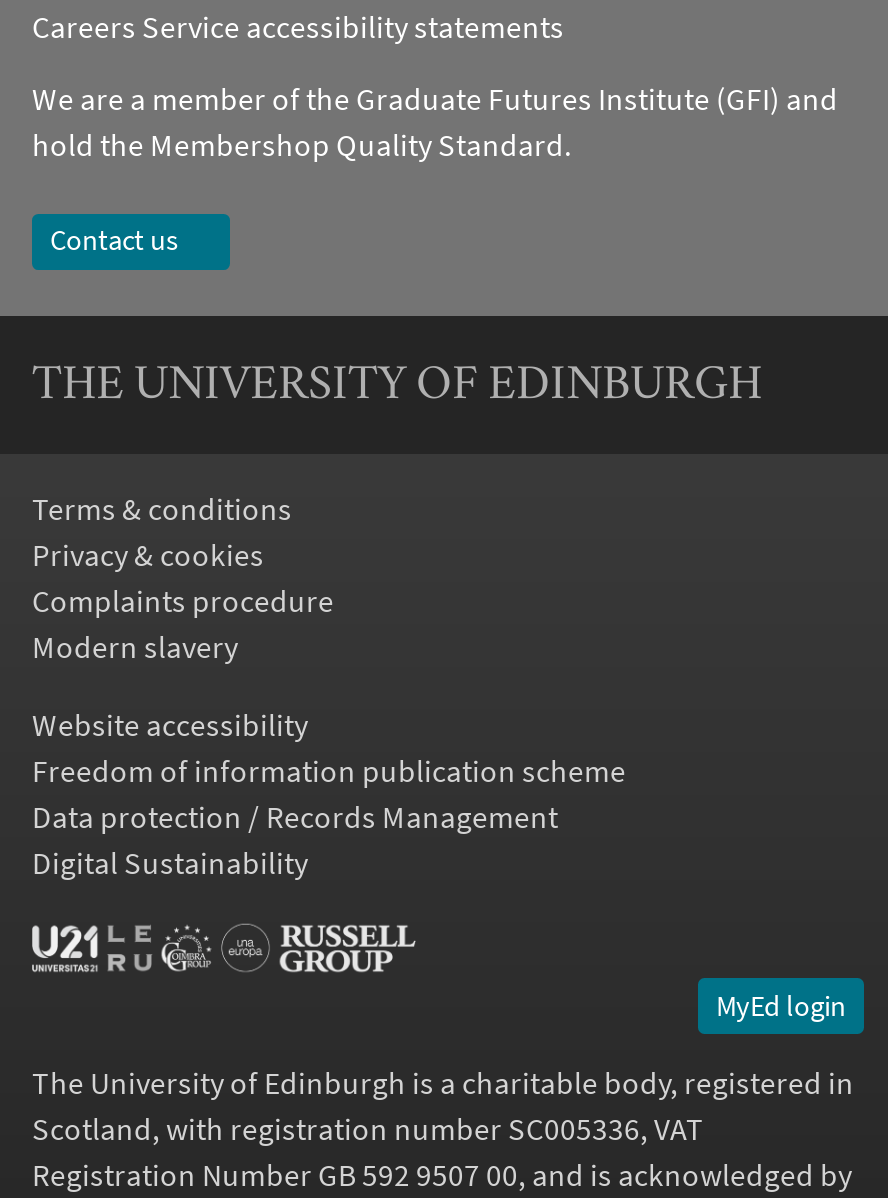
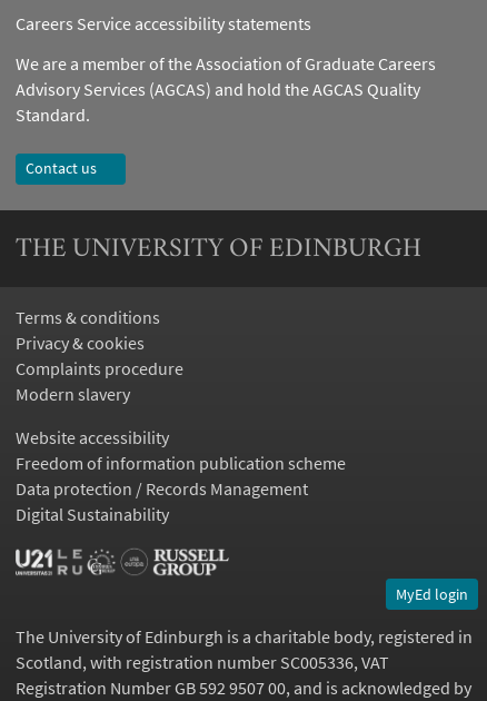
[32,80,838,164] We are a member of the Graduate Futures Institute (GFI) and | hold the Membershop Quality Standard. -> [16,53,436,126] We are a member of the Association of Graduate Careers | Advisory Services (AGCAS) and hold the AGCAS Quality | Standard.

